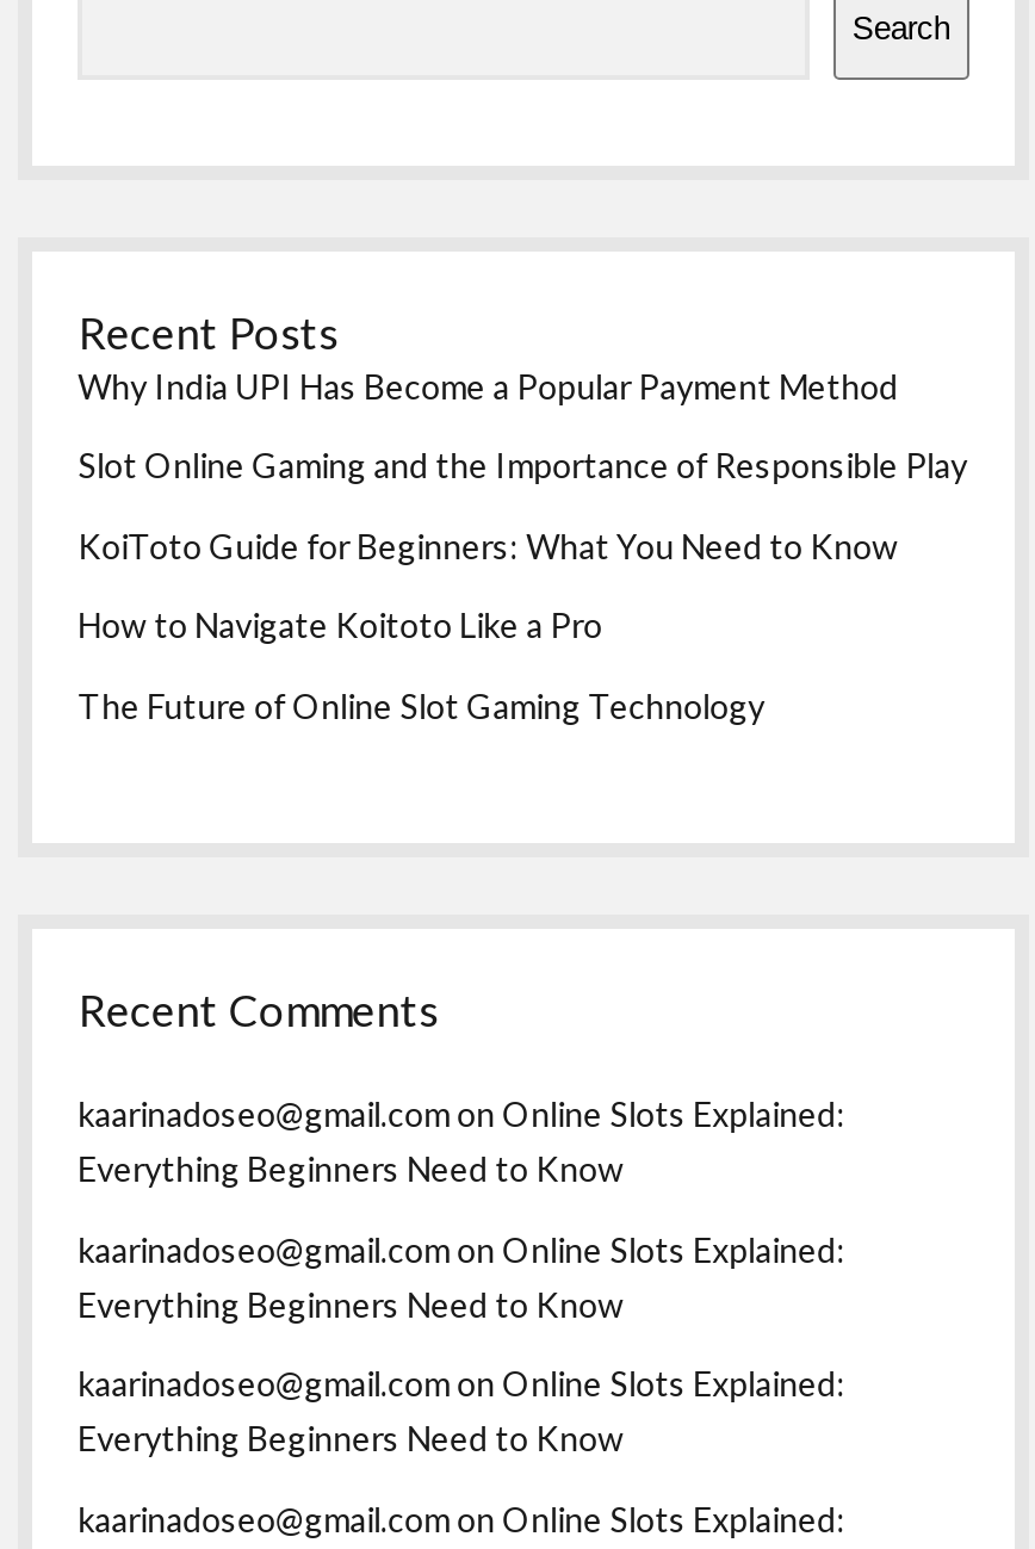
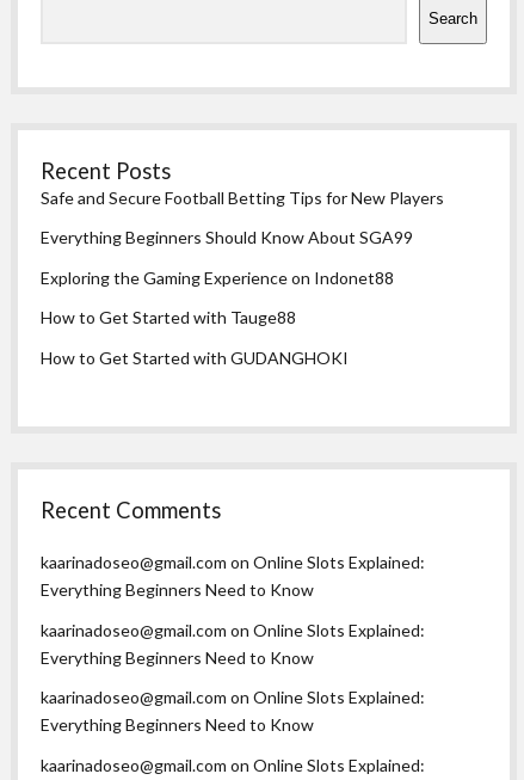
[78,366,898,407] Why India UPI Has Become a Popular Payment Method -> [41,188,444,208] Safe and Secure Football Betting Tips for New Players
[78,446,967,487] Slot Online Gaming and the Importance of Responsible Play -> [41,228,413,248] Everything Beginners Should Know About SGA99
[78,526,898,566] KoiToto Guide for Beginners: What You Need to Know -> [41,268,394,288] Exploring the Gaming Experience on Indonet88
[78,606,602,646] How to Navigate Koitoto Like a Pro -> [41,308,296,328] How to Get Started with Tauge88
[78,686,765,726] The Future of Online Slot Gaming Technology -> [41,348,349,368] How to Get Started with GUDANGHOKI

